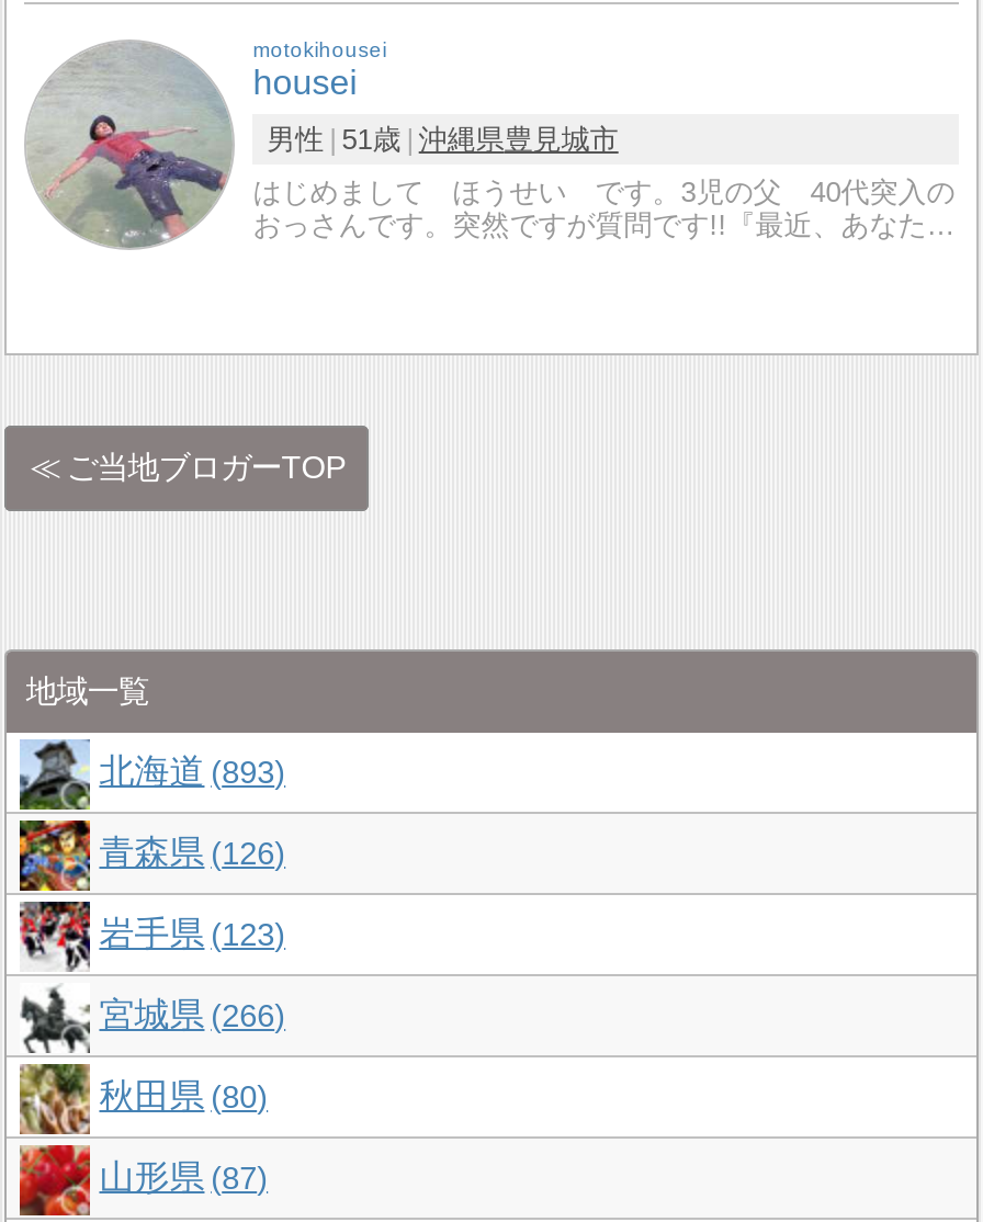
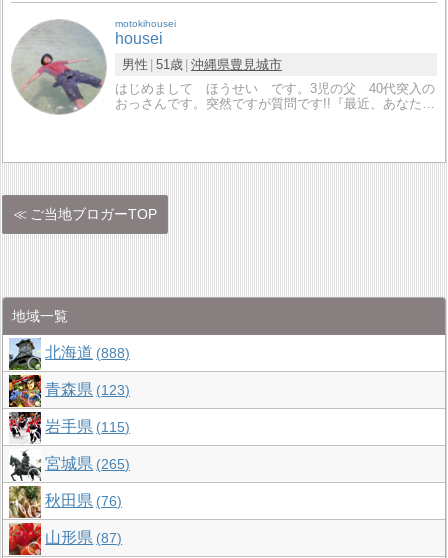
[99,751,274,789] 北海道 893 -> [45,343,125,360] 北海道 888
[99,833,274,870] 青森県 126 -> [45,380,125,397] 青森県 123
[99,914,274,951] 岩手県 123 -> [45,417,125,434] 岩手県 115
[99,995,274,1032] 宮城県 266 -> [45,454,125,471] 宮城県 265
[99,1076,257,1113] 秋田県 80 -> [45,491,117,508] 秋田県 76

